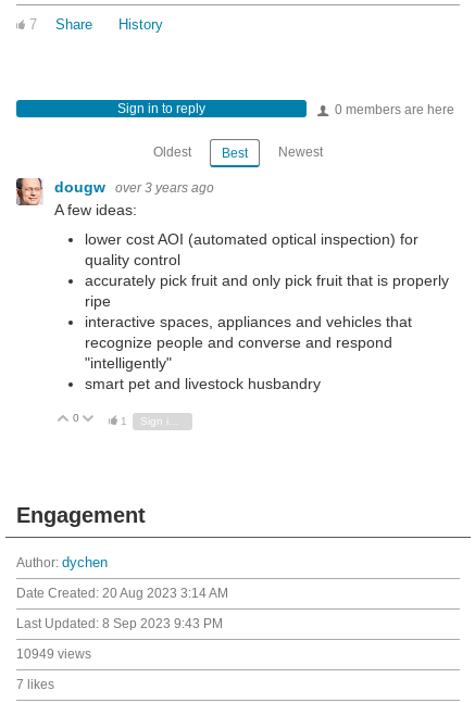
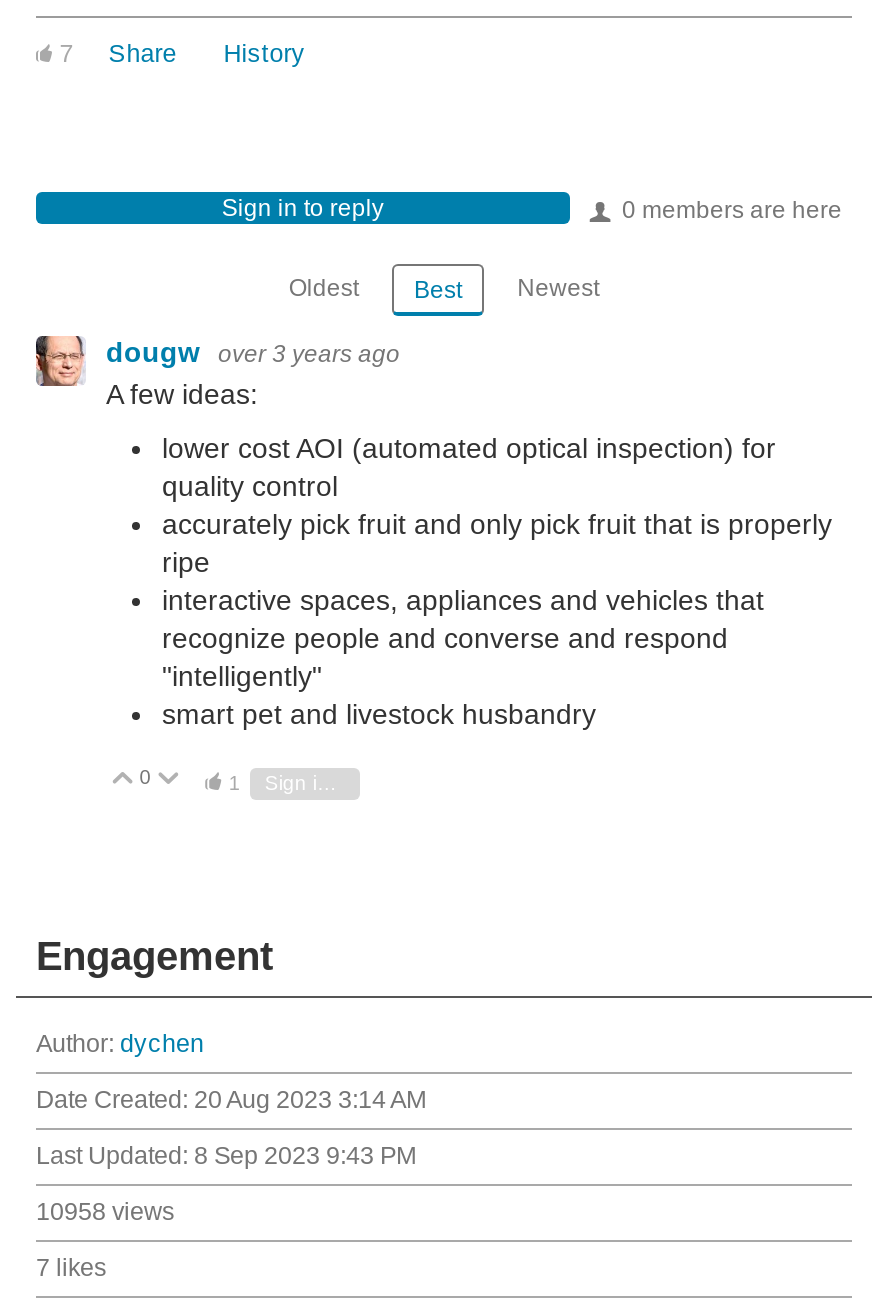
[16,647,91,662] 10949 views -> [36,1198,174,1226] 10958 views

